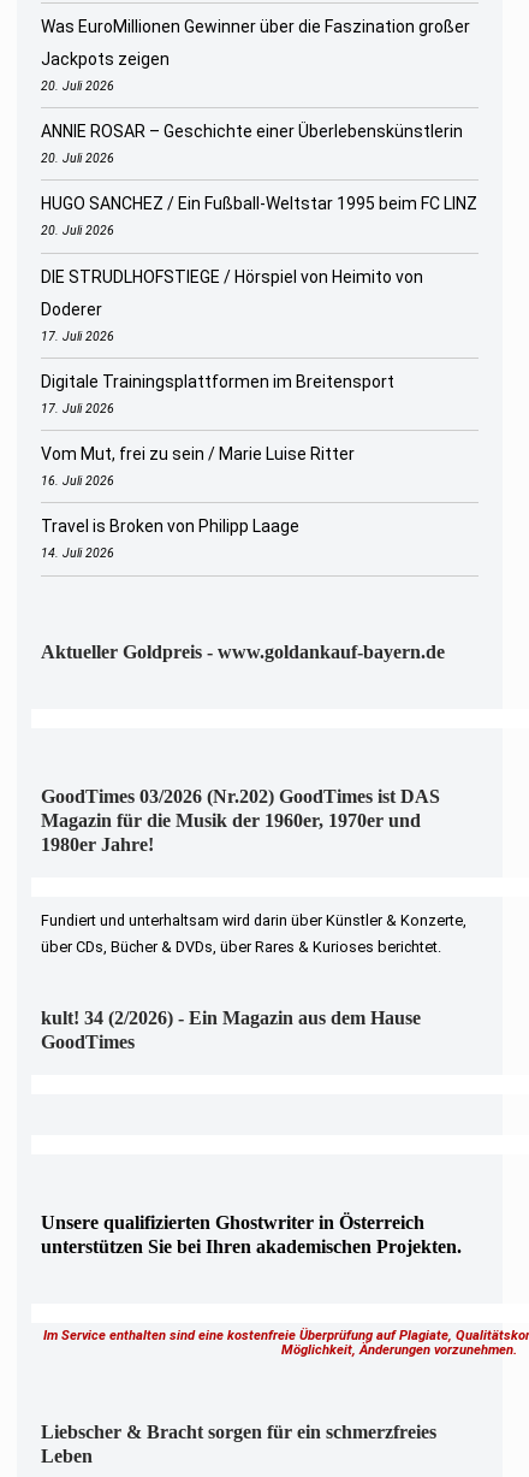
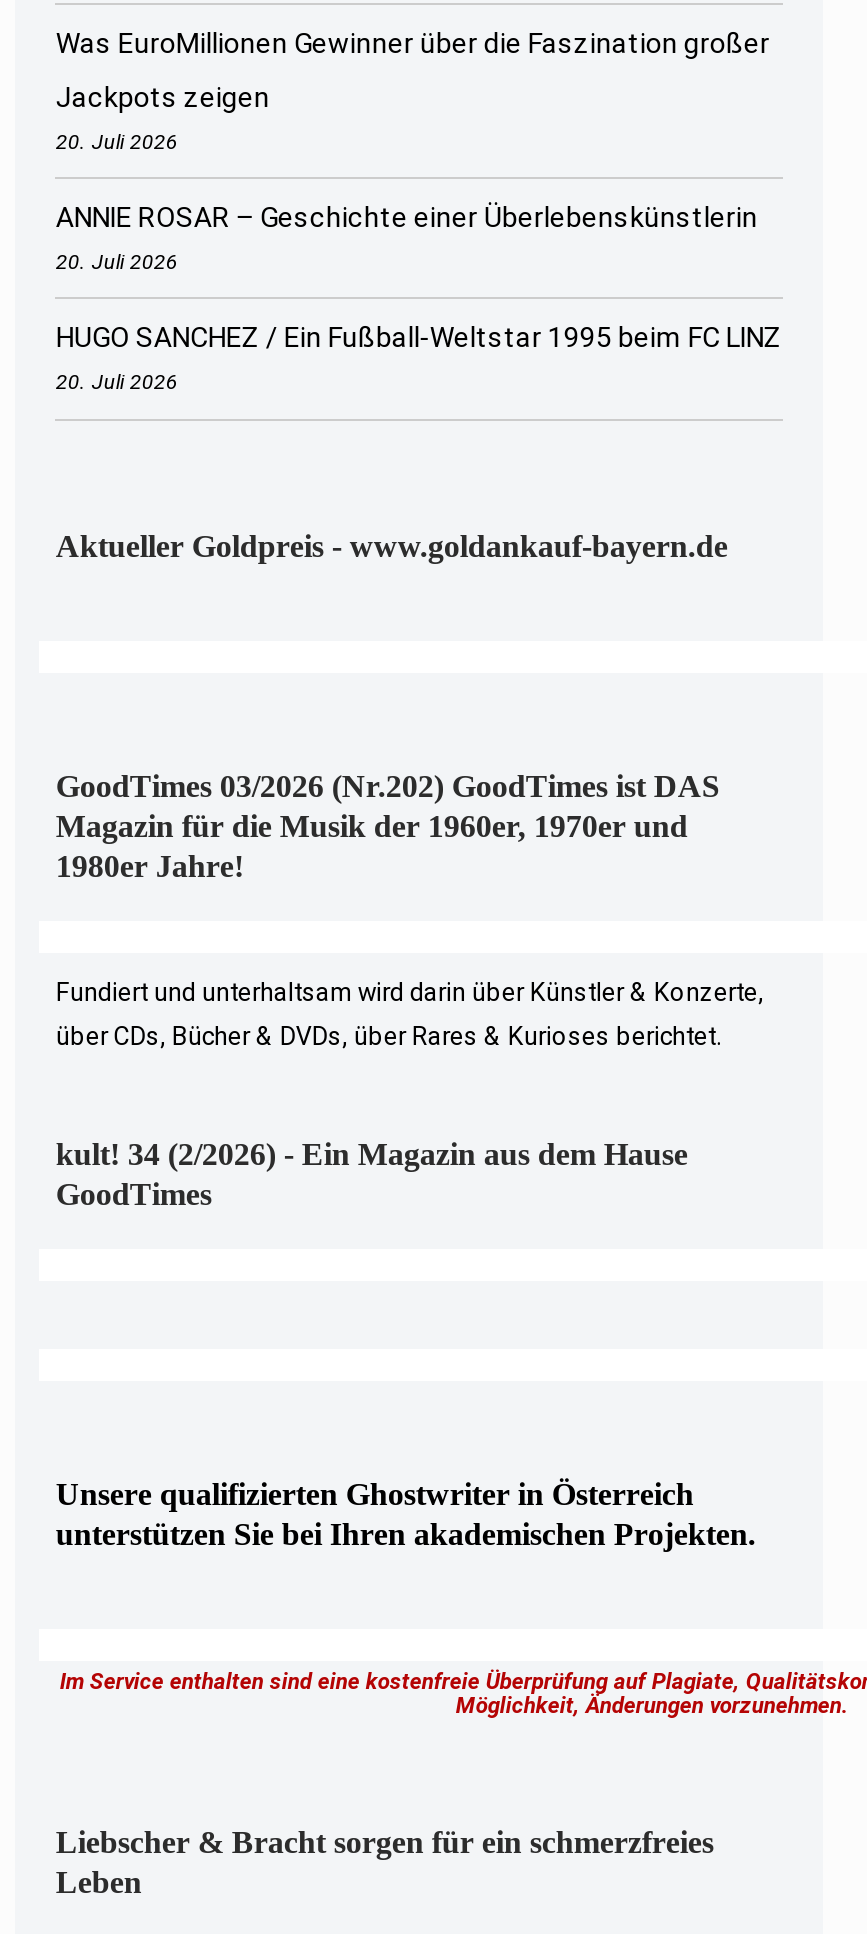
[41,267,424,561] DIE STRUDLHOFSTIEGE / Hörspiel von Heimito von | Doderer | 17. Juli 2026 | Digitale Trainingsplattformen im Breitensport | 17. Juli 2026 | Vom Mut, frei zu sein / Marie Luise Ritter | 16. Juli 2026 | Travel is Broken von Philipp Laage | 14. Juli 2026 -> none

